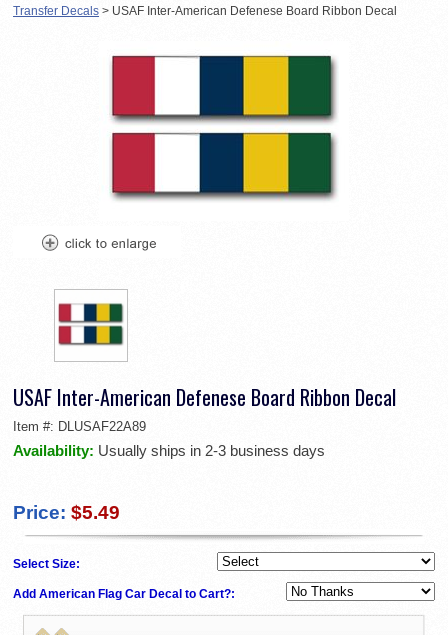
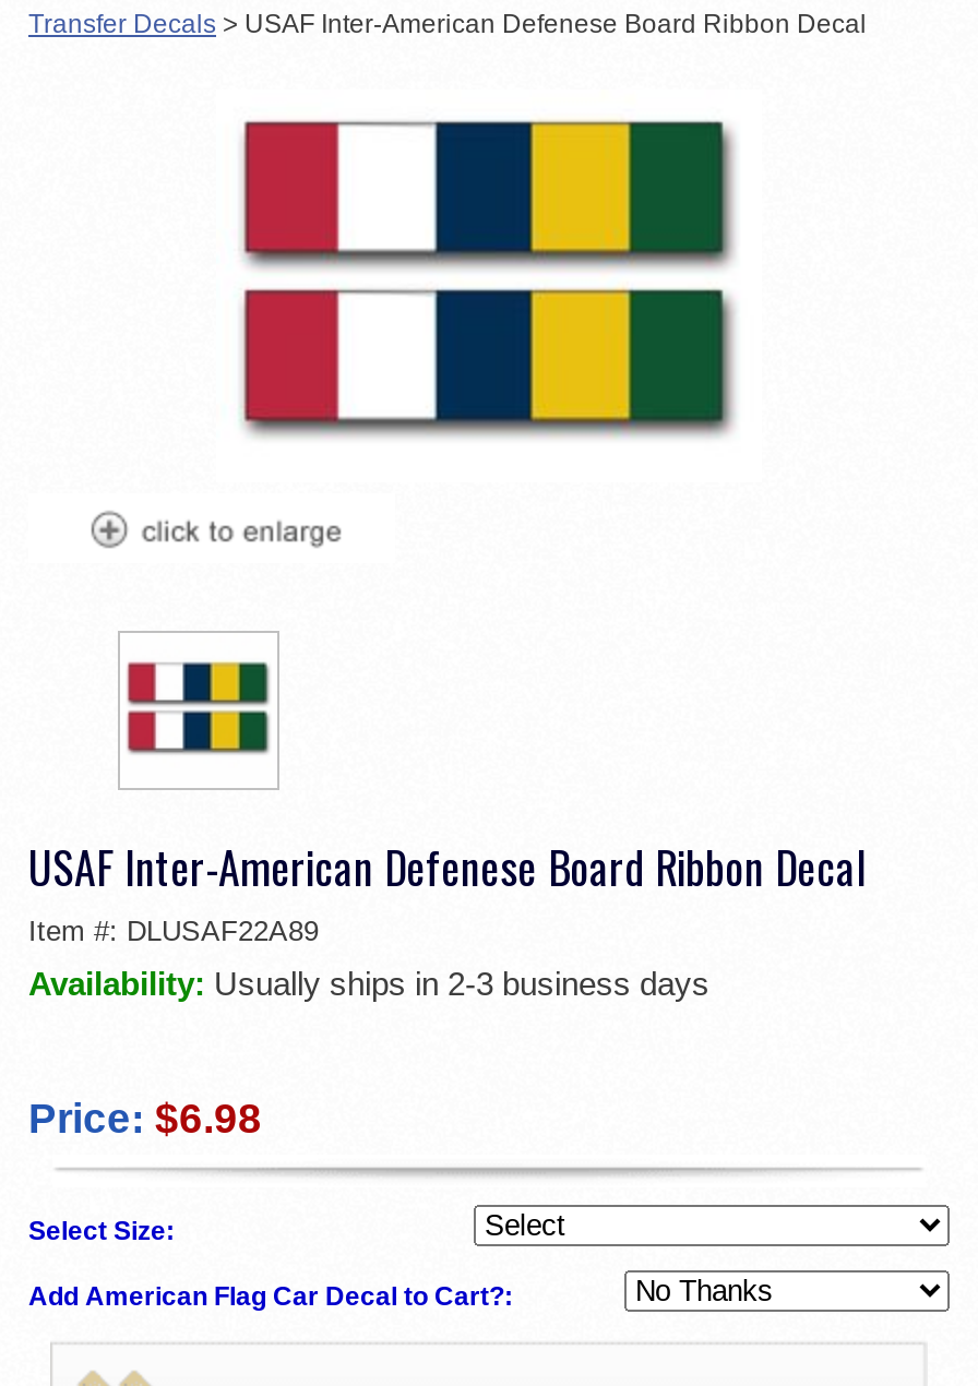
[13,502,120,523] Price: $5.49 -> [28,1096,262,1142] Price: $6.98

